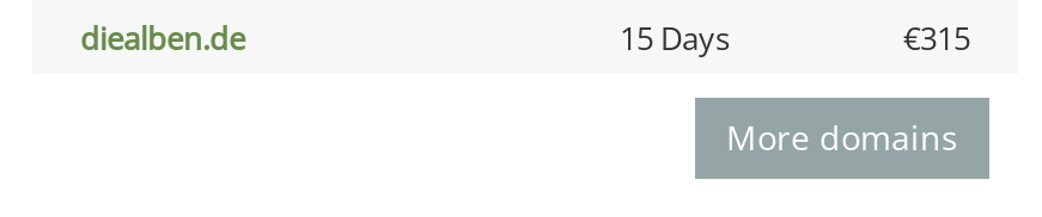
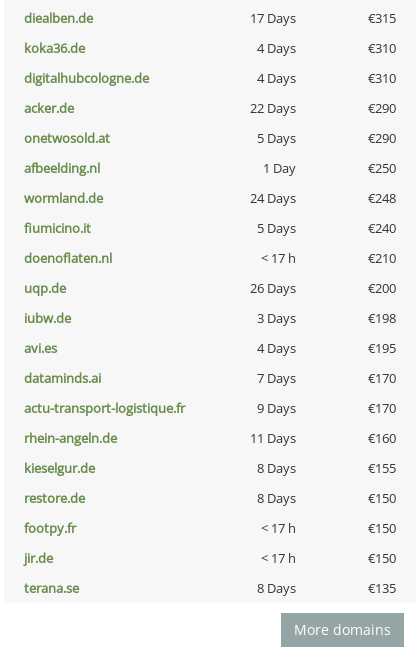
[620,17,730,60] 15 Days -> [249,9,295,27] 17 Days
none -> [24,39,396,597] koka36.de | 4 Days | €310 | digitalhubcologne.de | 4 Days | €310 | acker.de | 22 Days | €290 | onetwosold.at | 5 Days | €290 | afbeelding.nl | 1 Day | €250 | wormland.de | 24 Days | €248 | fiumicino.it | 5 Days | €240 | doenoflaten.nl | < 17 h | €210 | uqp.de | 26 Days | €200 | iubw.de | 3 Days | €198 | avi.es | 4 Days | €195 | dataminds.ai | 7 Days | €170 | actu-transport-logistique.fr | 9 Days | €170 | rhein-angeln.de | 11 Days | €160 | kieselgur.de | 8 Days | €155 | restore.de | 8 Days | €150 | footpy.fr | < 17 h | €150 | jir.de | < 17 h | €150 | terana.se | 8 Days | €135

